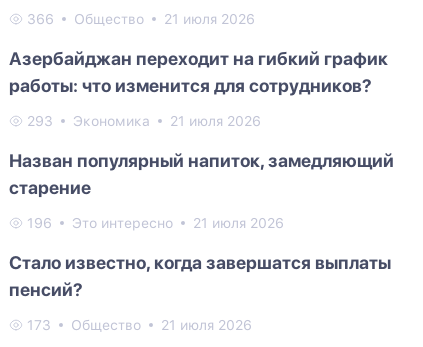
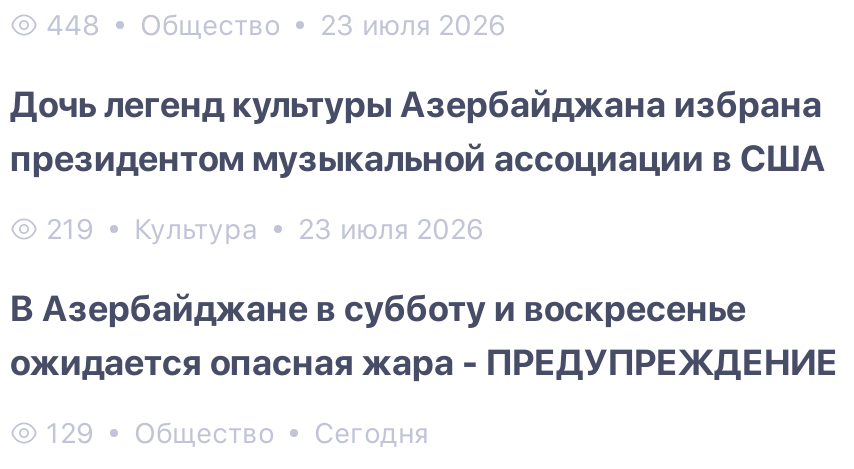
[9,11,394,333] 21 июля 2026 | Азербайджан переходит на гибкий график | работы: что изменится для сотрудников? | 293 | Экономика | 21 июля 2026 | Назван популярный напиток, замедляющий | старение | 196 | Это интересно | 21 июля 2026 | Стало известно, когда завершатся выплаты | пенсий? | 173 -> [10,10,838,450] 23 июля 2026 | Дочь легенд культуры Азербайджана избрана | президентом музыкальной ассоциации в США | 219 | Культура | 23 июля 2026 | В Азербайджане в субботу и воскресенье | ожидается опасная жара - ПРЕДУПРЕЖДЕНИЕ | 129
[23,11,58,27] 366 -> [38,10,108,42] 448
[161,317,252,333] 21 июля 2026 -> [314,418,428,450] Сегодня

